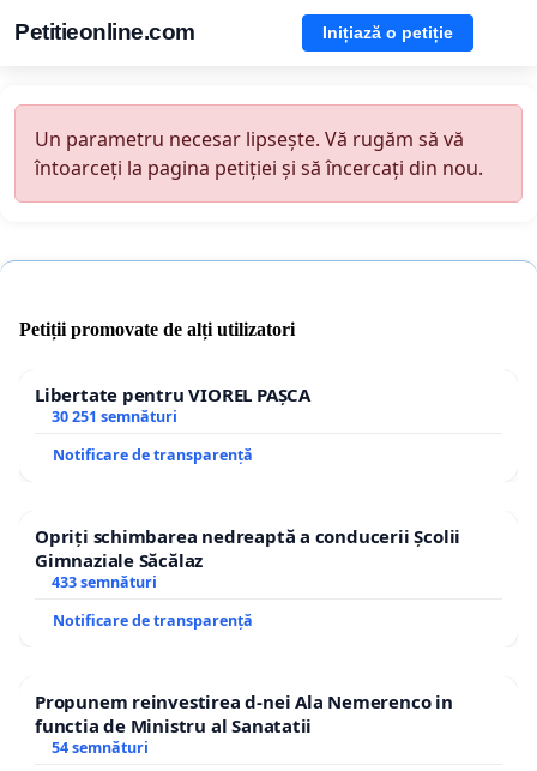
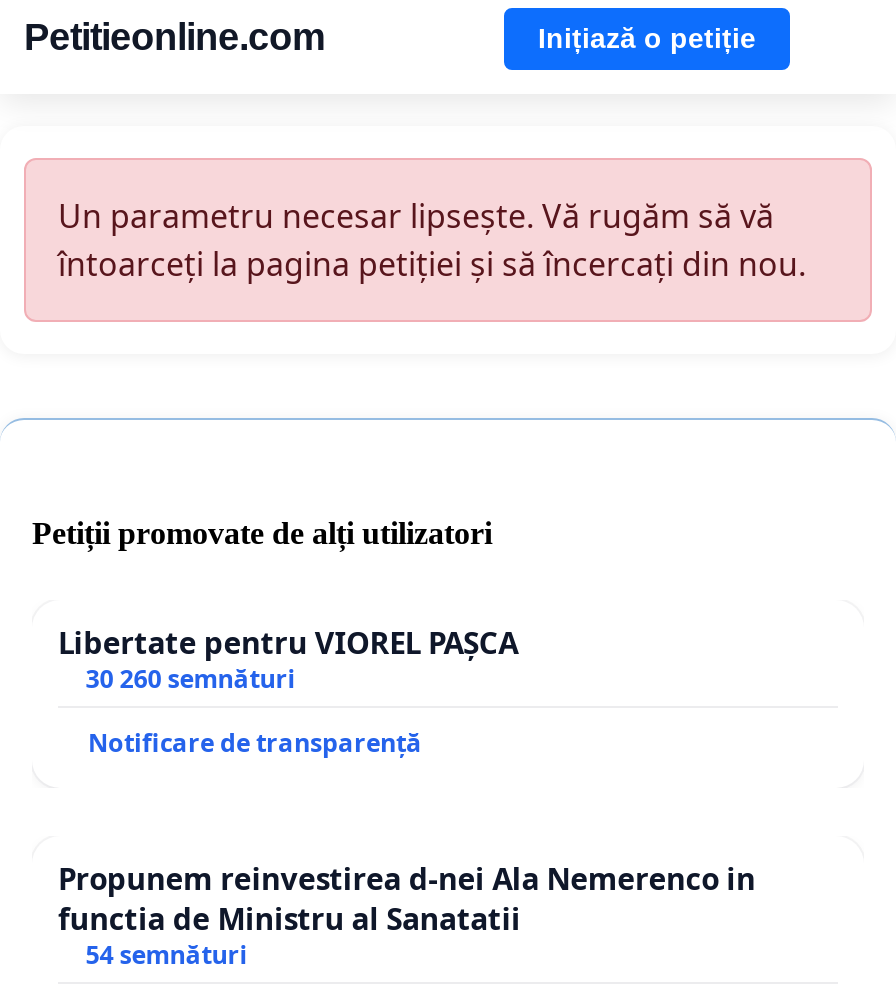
[35,407,460,593] 30 251 semnături | Notificare de transparență | Opriți schimbarea nedreaptă a conducerii Școlii | Gimnaziale Săcălaz | 433 semnături -> [86,663,296,697] 30 260 semnături

